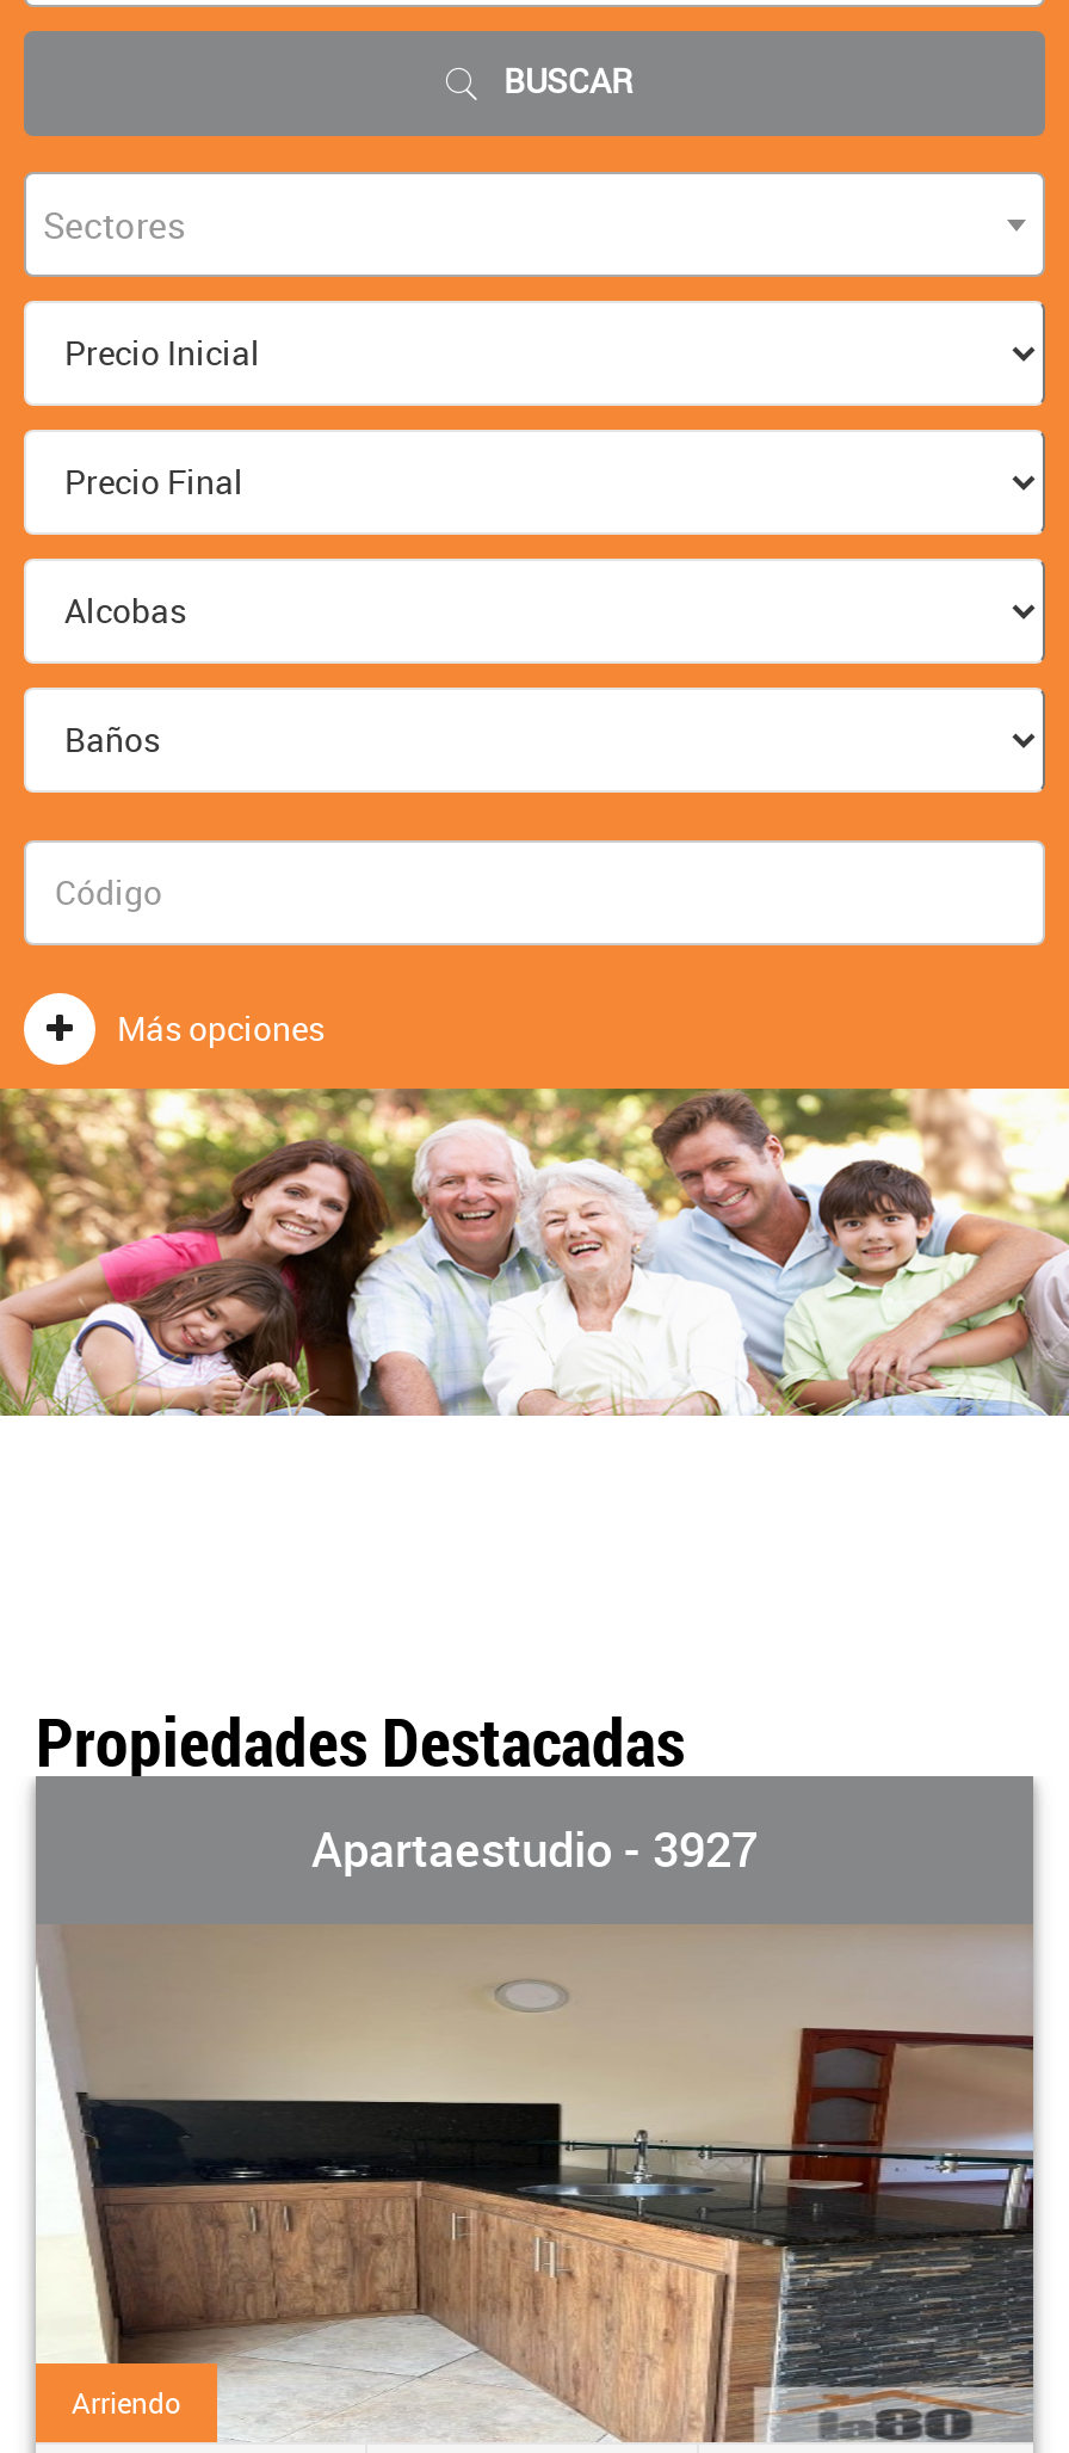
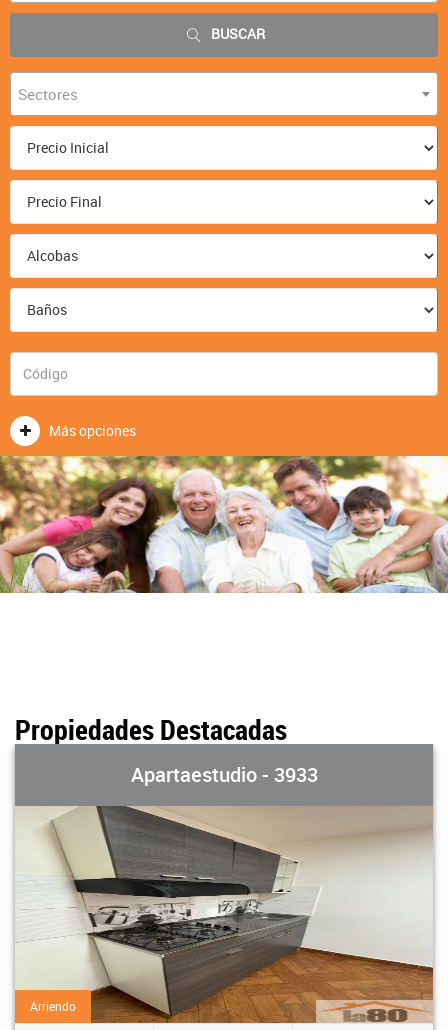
[311,1816,758,1881] Apartaestudio - 3927 -> [130,761,317,788] Apartaestudio - 3933
[36,1924,1036,2442] [image] -> [16,806,434,1024] [image]

